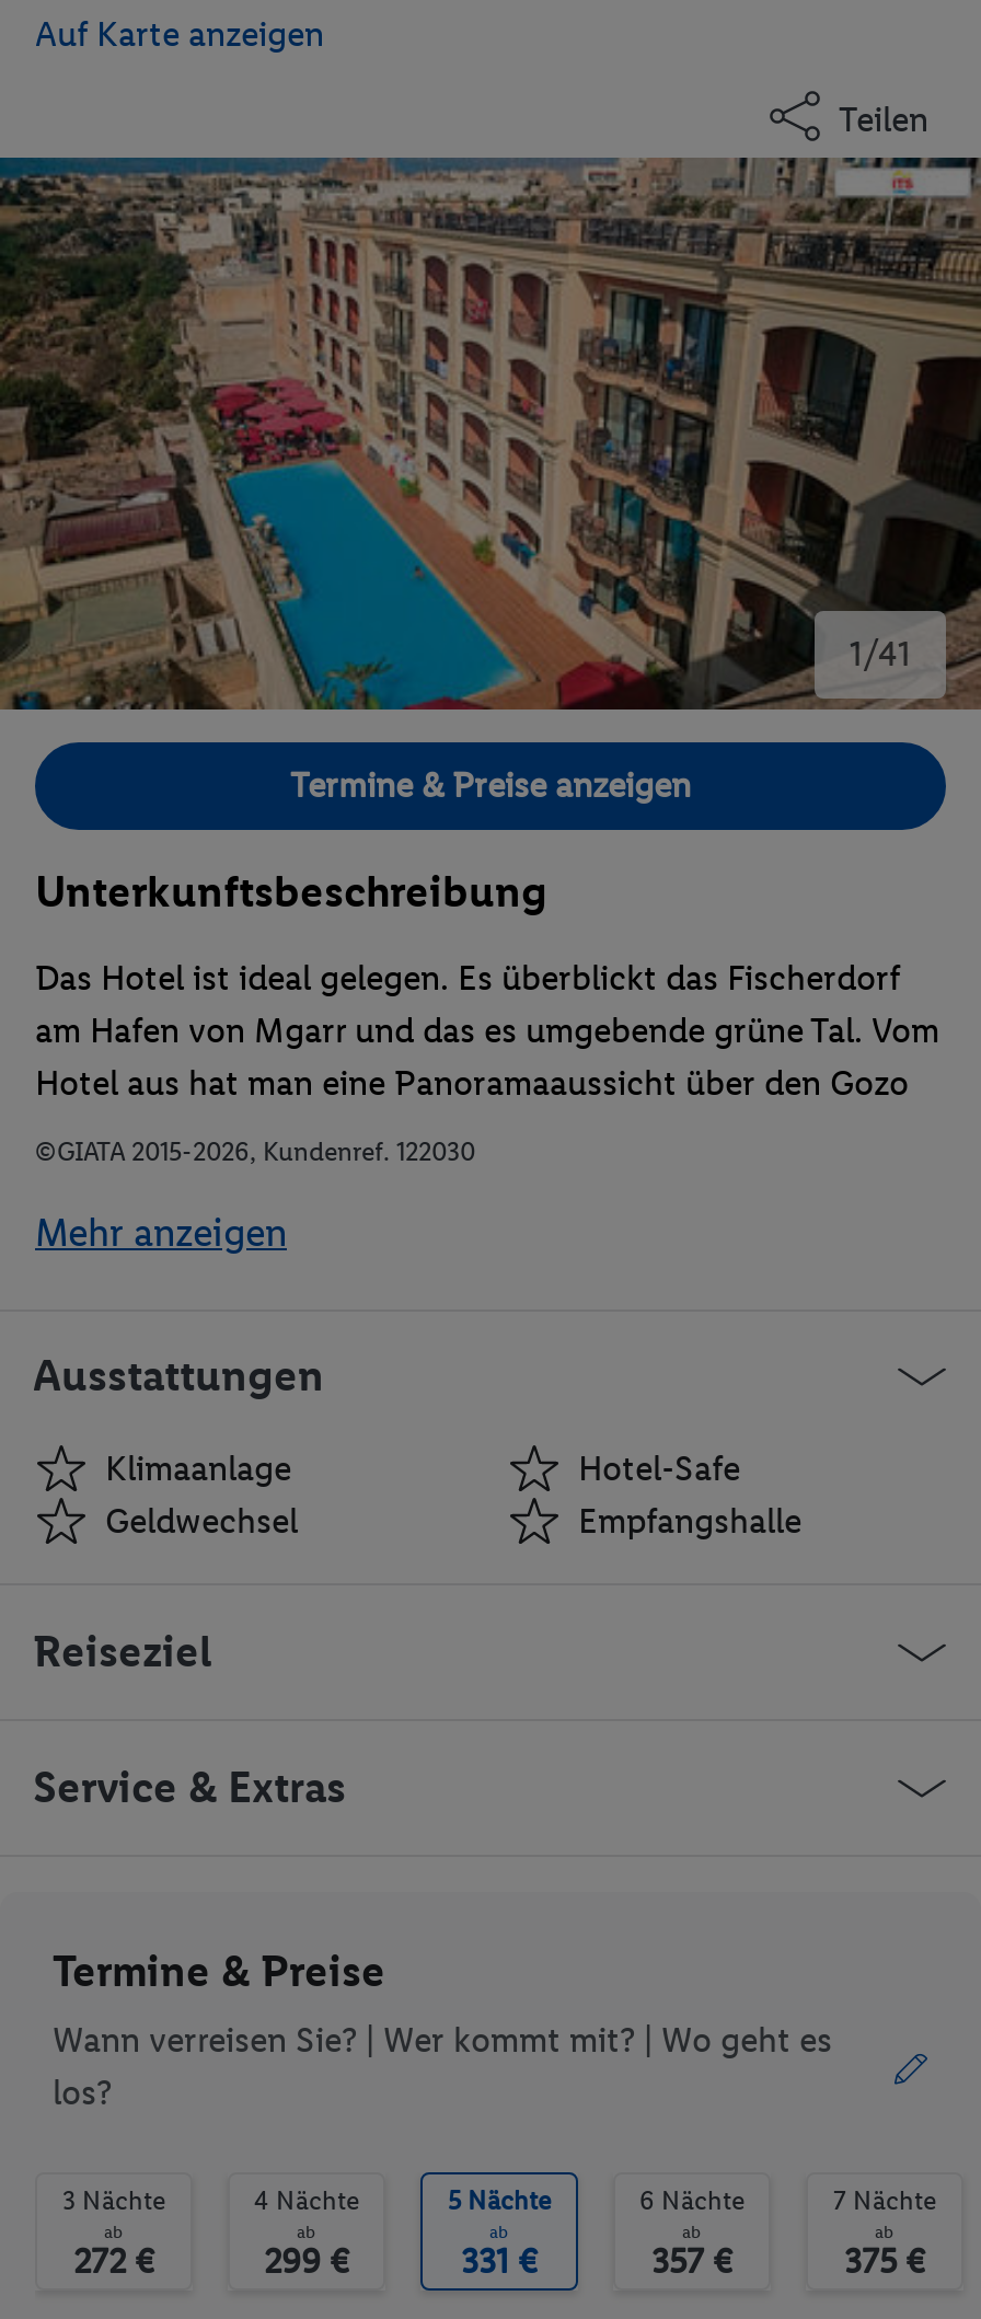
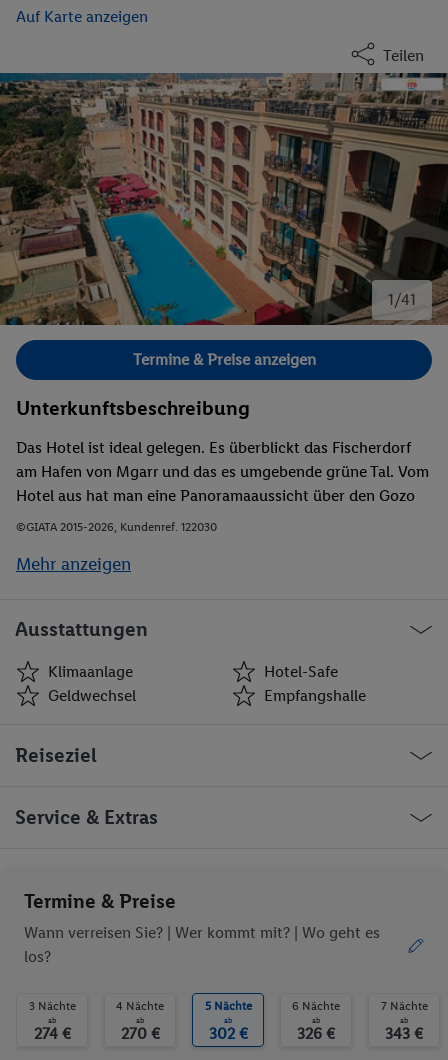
[73,2240,154,2282] 272 € -> [33,1024,70,1043] 274 €
[264,2240,349,2282] 299 € -> [120,1024,159,1043] 270 €
[461,2240,538,2282] 331 € -> [208,1024,247,1043] 302 €
[651,2240,732,2282] 357 € -> [297,1024,335,1043] 326 €
[844,2240,925,2282] 375 € -> [385,1024,423,1043] 343 €

